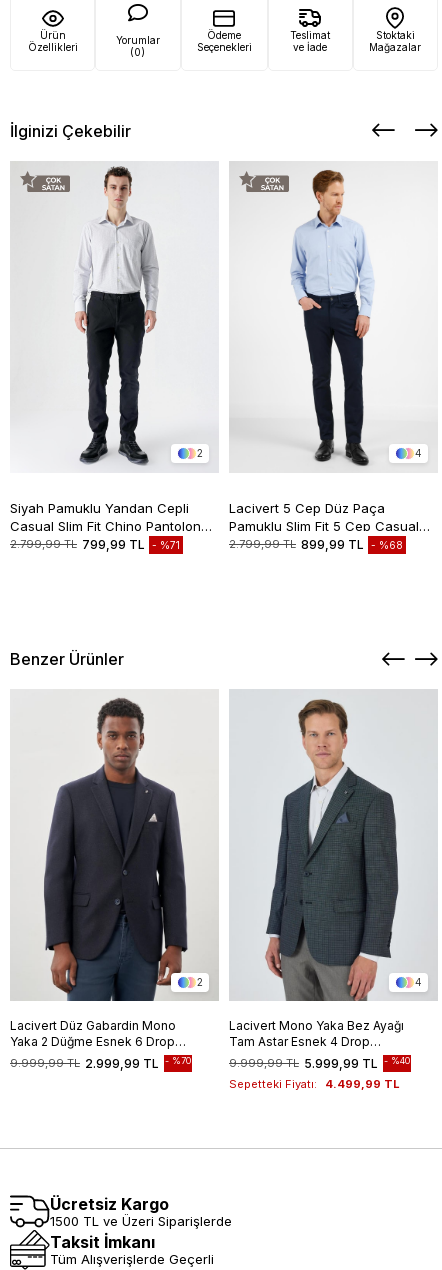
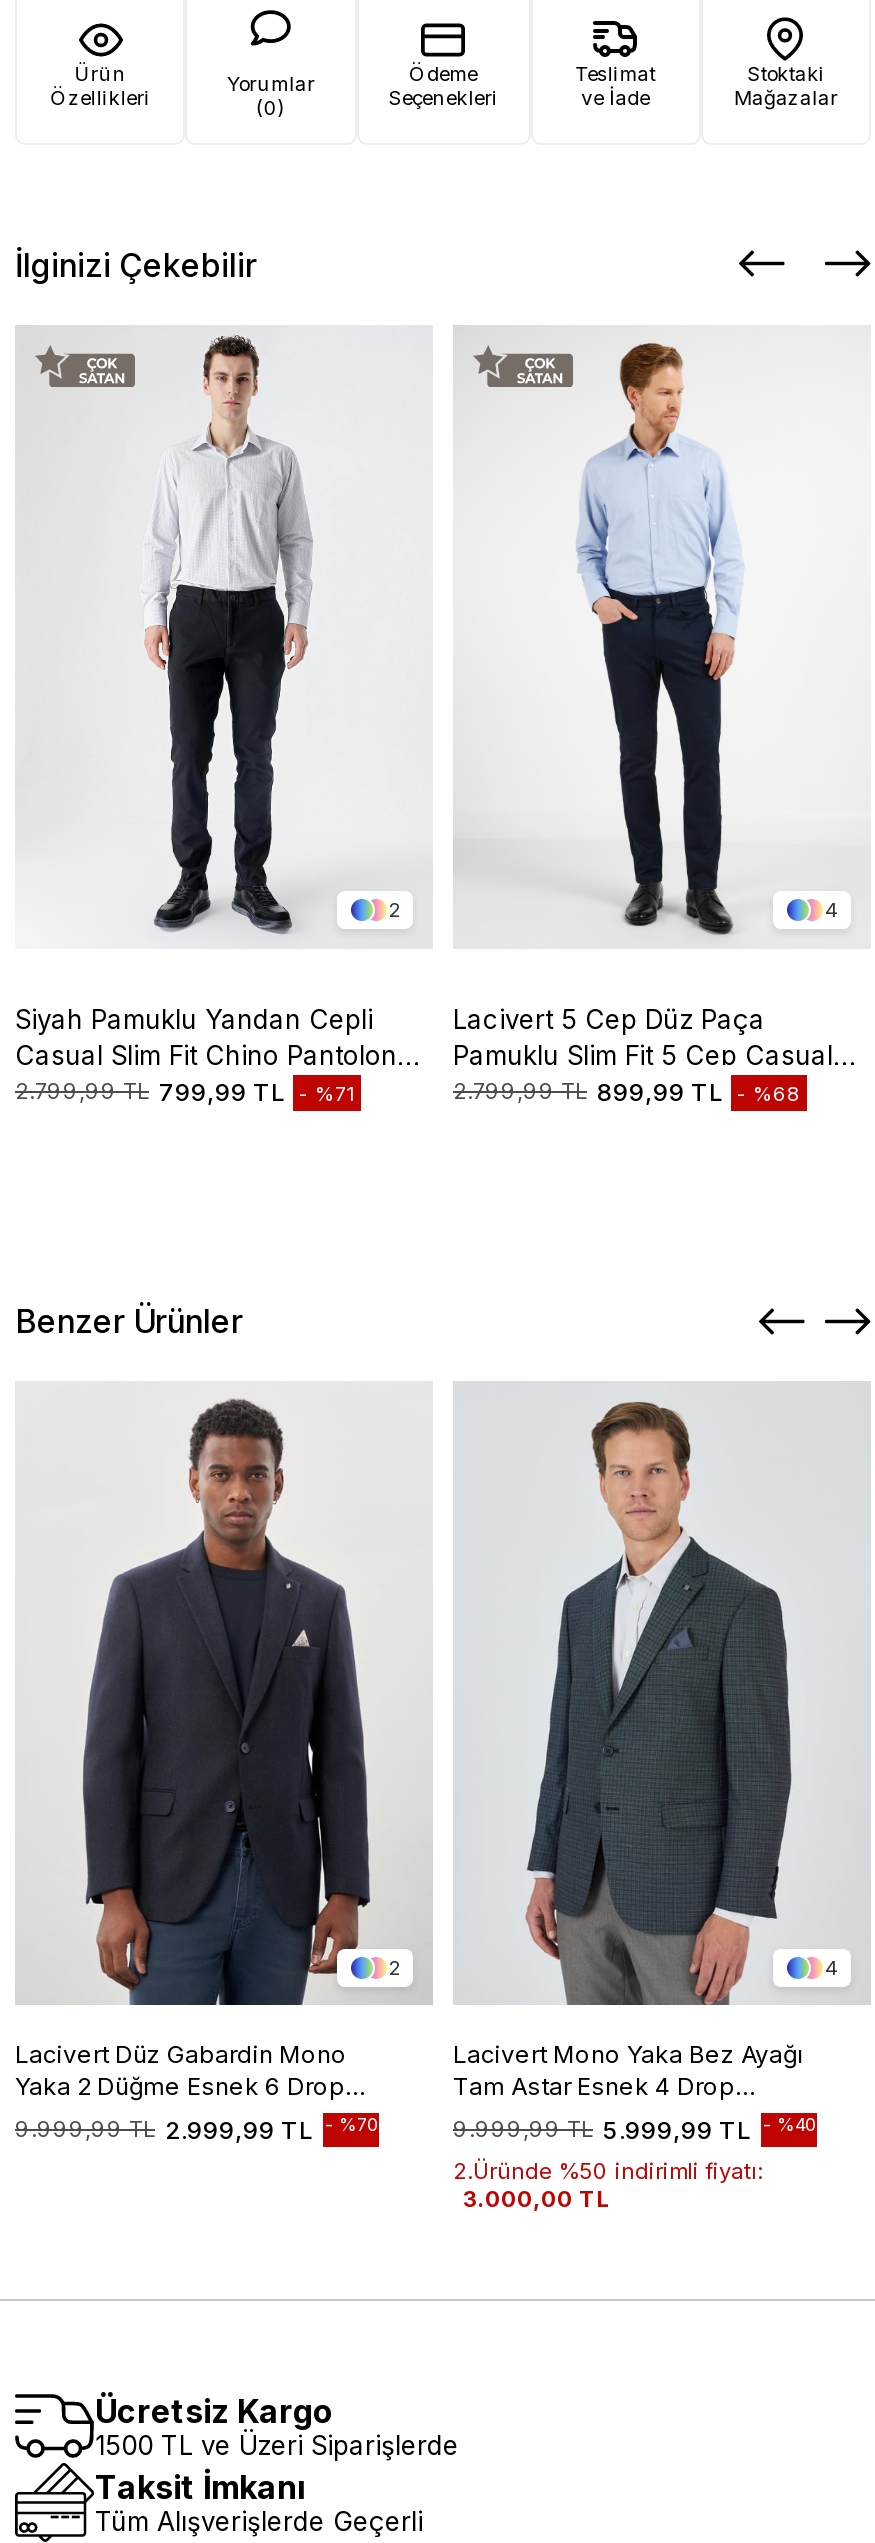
[229,1077,400,1091] Sepetteki Fiyatı: 4.499,99 TL -> [453,2157,763,2213] 2.Üründe %50 indirimli fiyatı: | 3.000,00 TL

